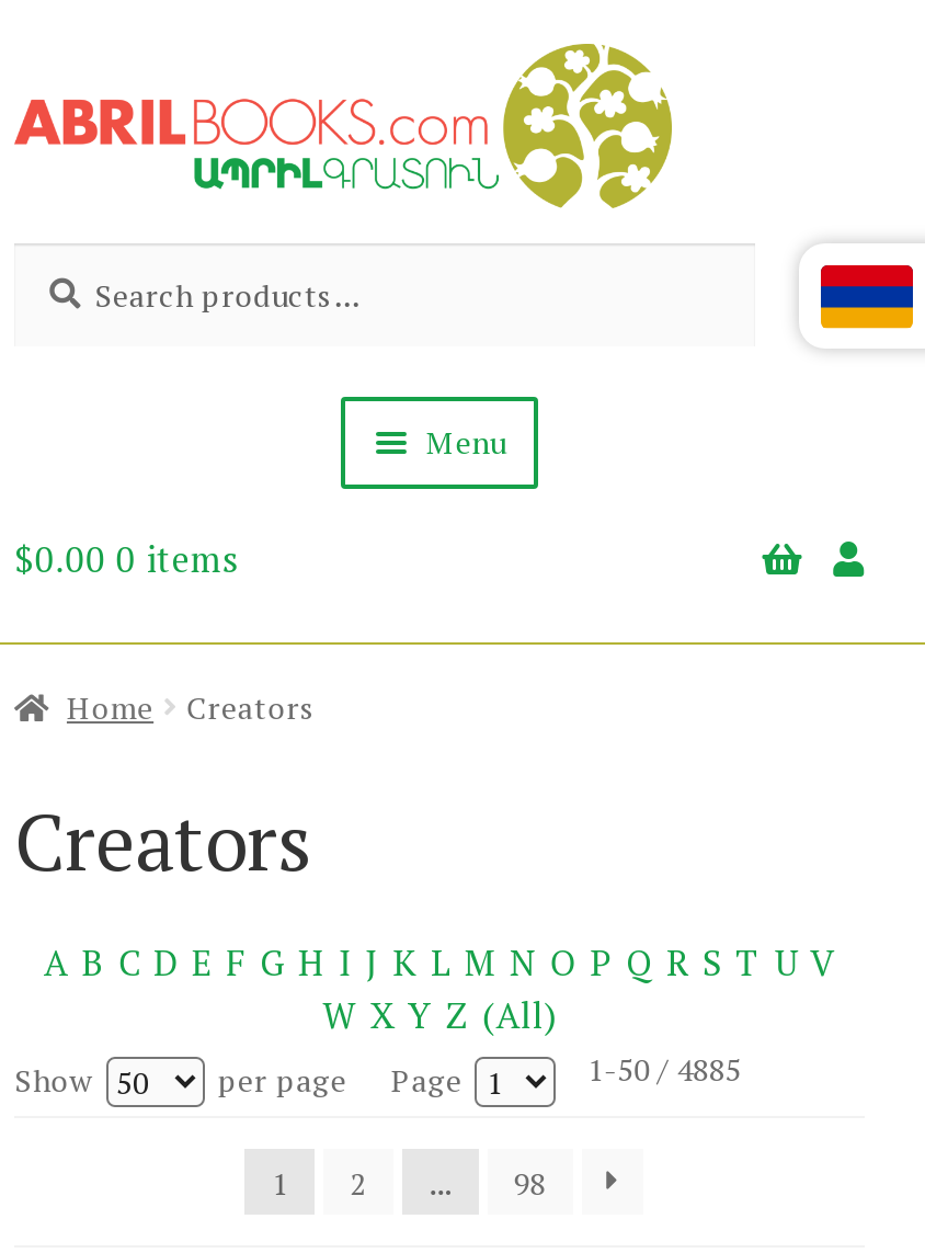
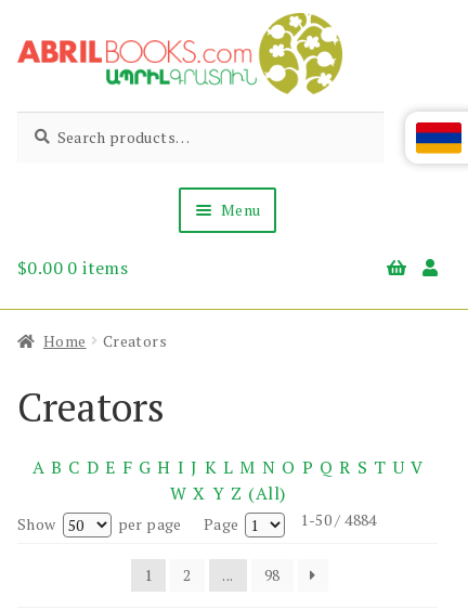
[587,1048,742,1090] 1-50 / 4885 -> [301,509,377,530] 1-50 / 4884

